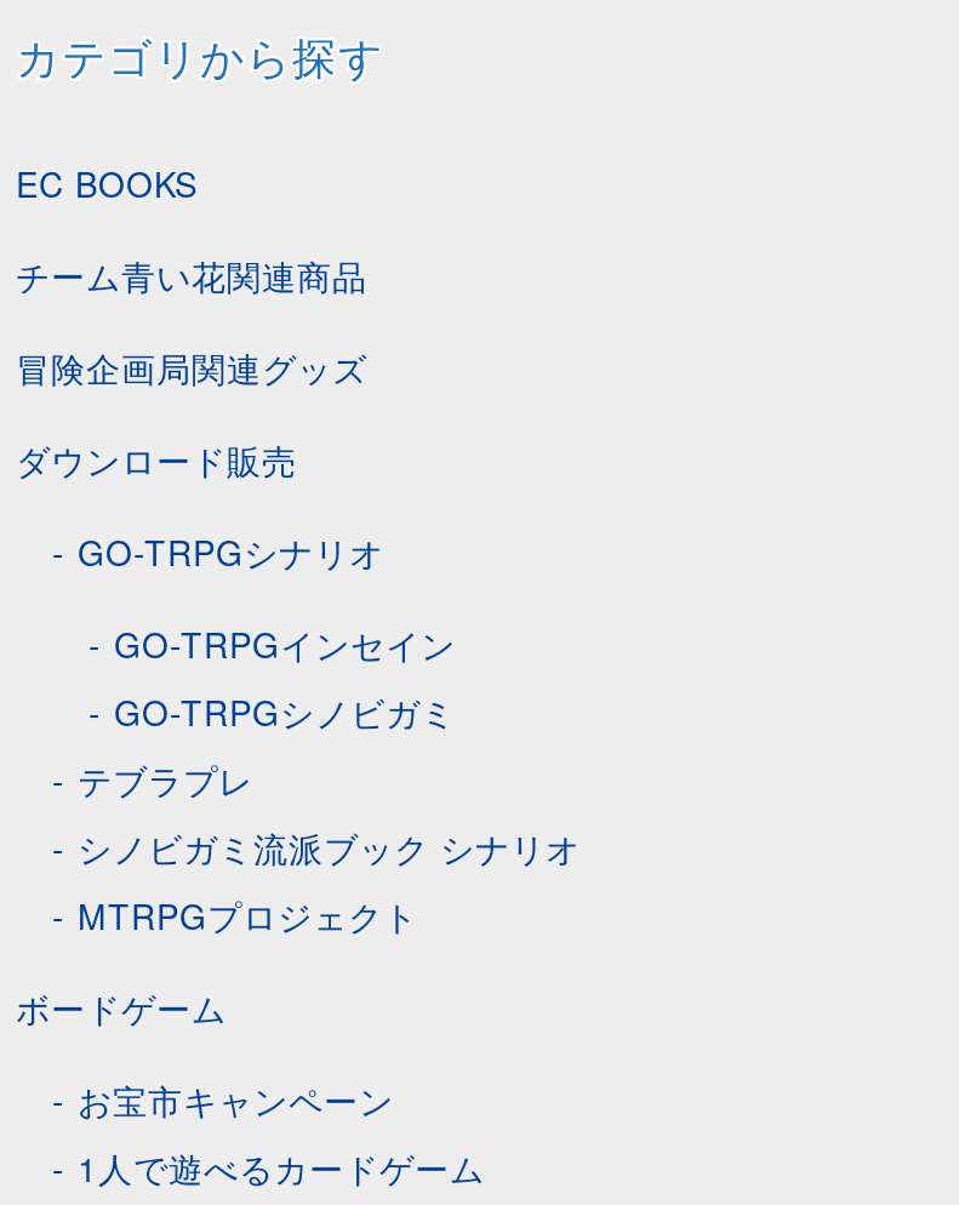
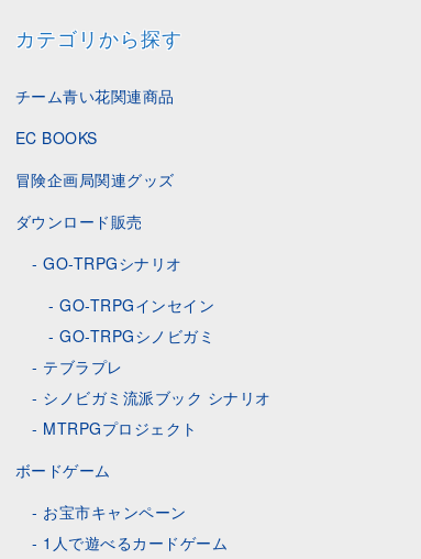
moved [16,159,198,208] -> [15,126,98,148]: EC BOOKS
moved [16,251,367,300] -> [15,84,175,106]: チーム青い花関連商品

